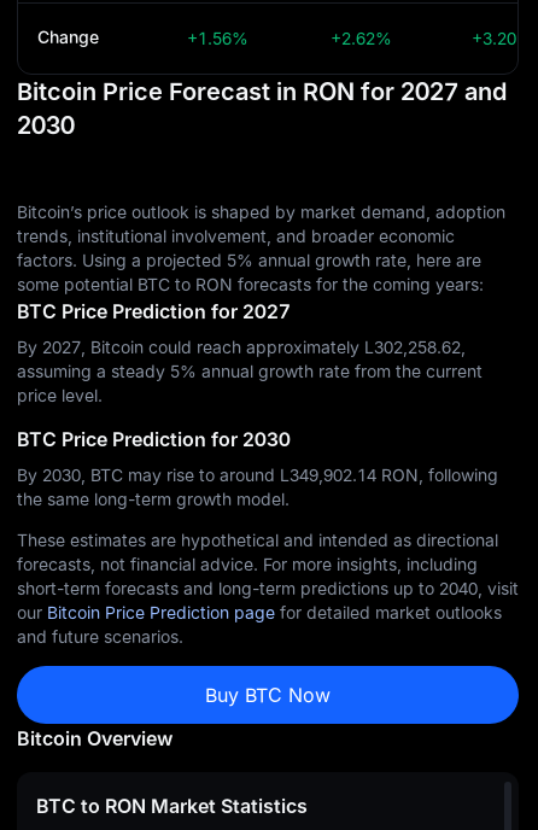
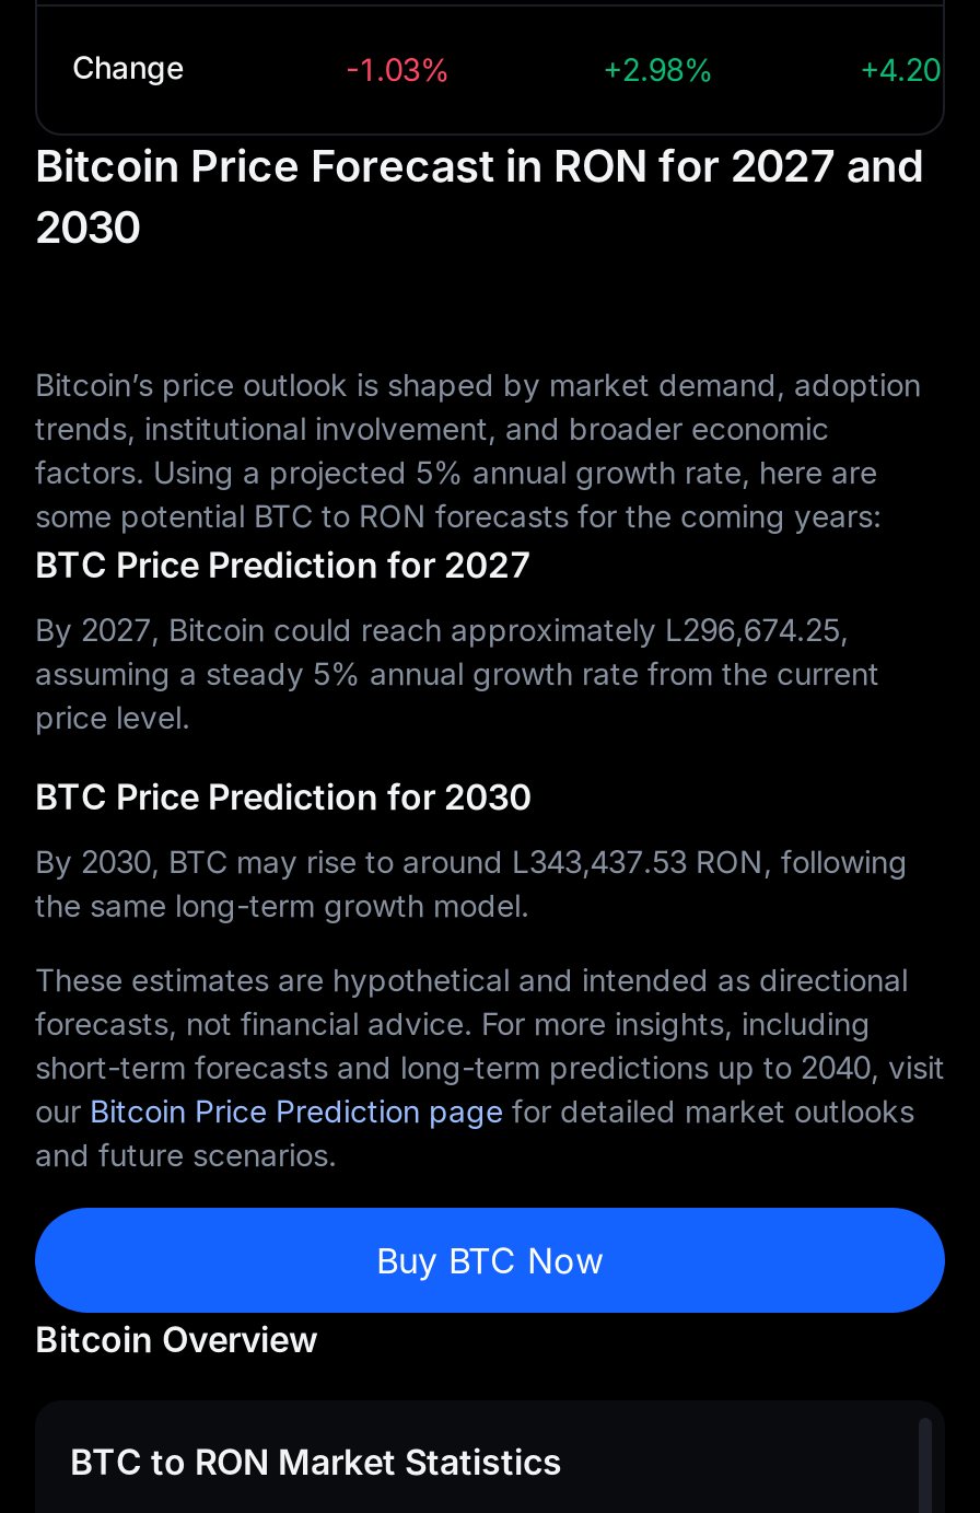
[186,28,248,49] +1.56% -> [346,51,451,88] -1.03%
[330,28,391,49] +2.62% -> [603,51,714,88] +2.98%
[472,28,533,49] +3.20% -> [860,51,971,88] +4.20%
[17,337,466,358] By 2027, Bitcoin could reach approximately L302,258.62, -> [35,611,849,649] By 2027, Bitcoin could reach approximately L296,674.25,
[17,465,498,485] By 2030, BTC may rise to around L349,902.14 RON, following -> [35,843,908,880] By 2030, BTC may rise to around L343,437.53 RON, following

